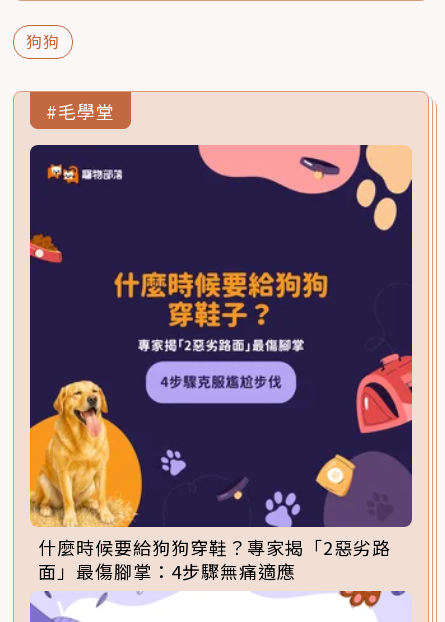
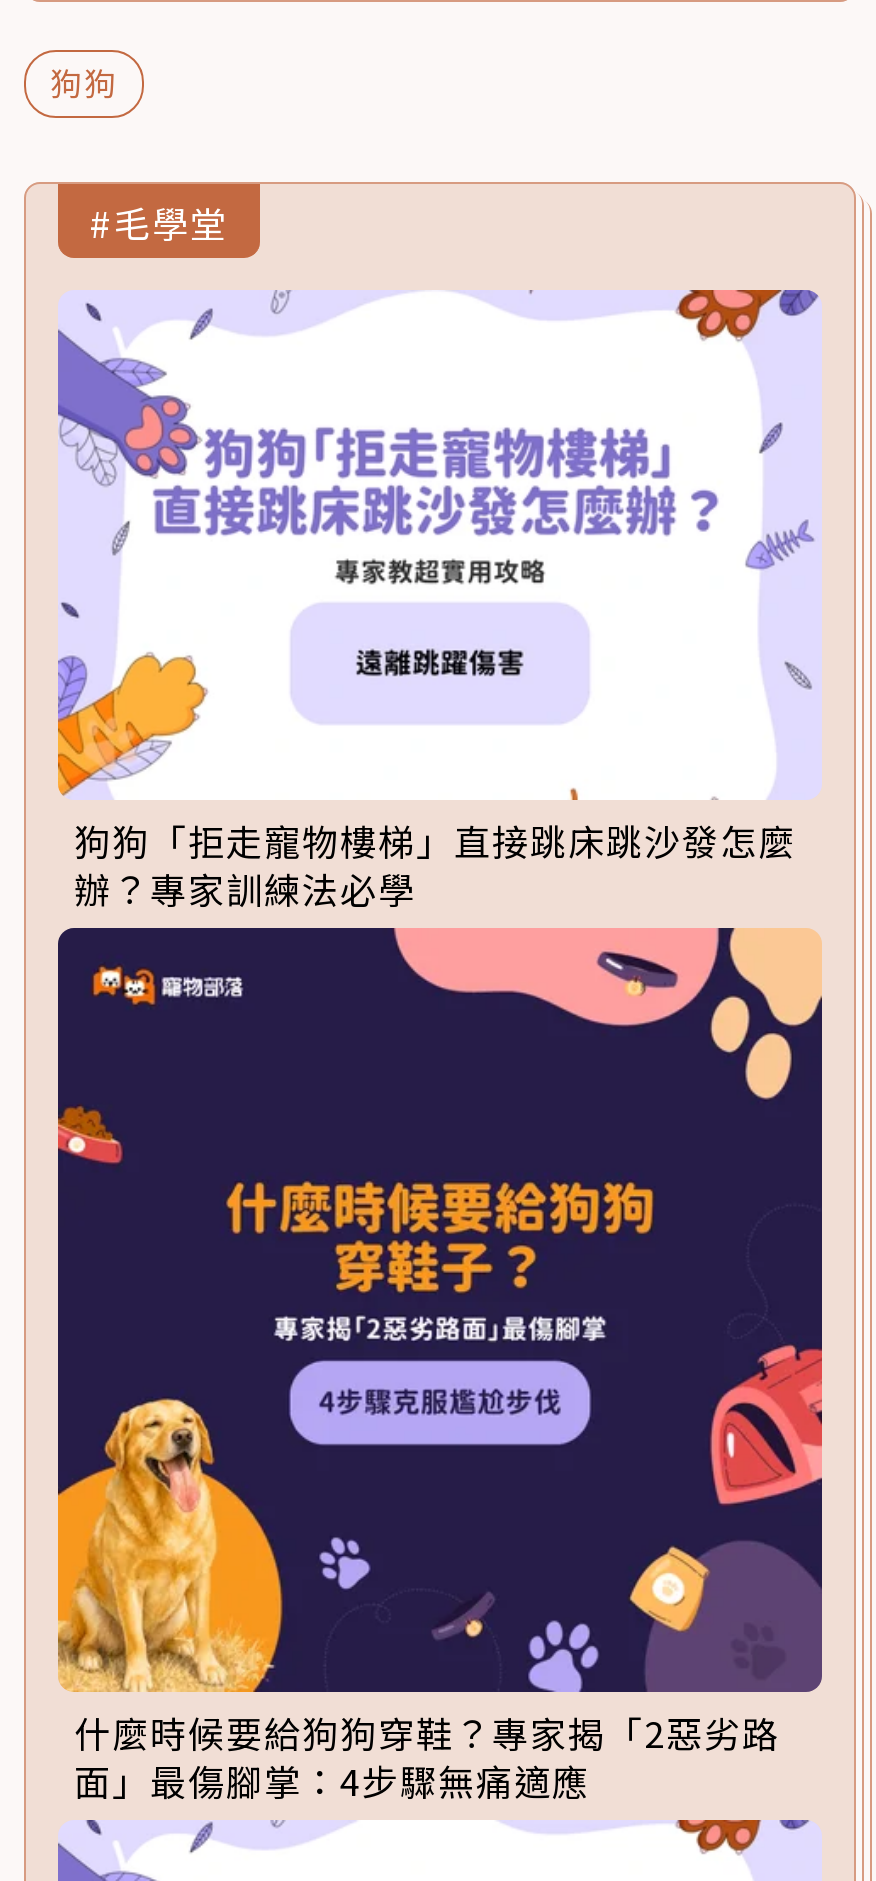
none -> [56,288,822,913] [image] | 狗狗「拒走寵物樓梯」直接跳床跳沙發怎麼 | 辦？專家訓練法必學

